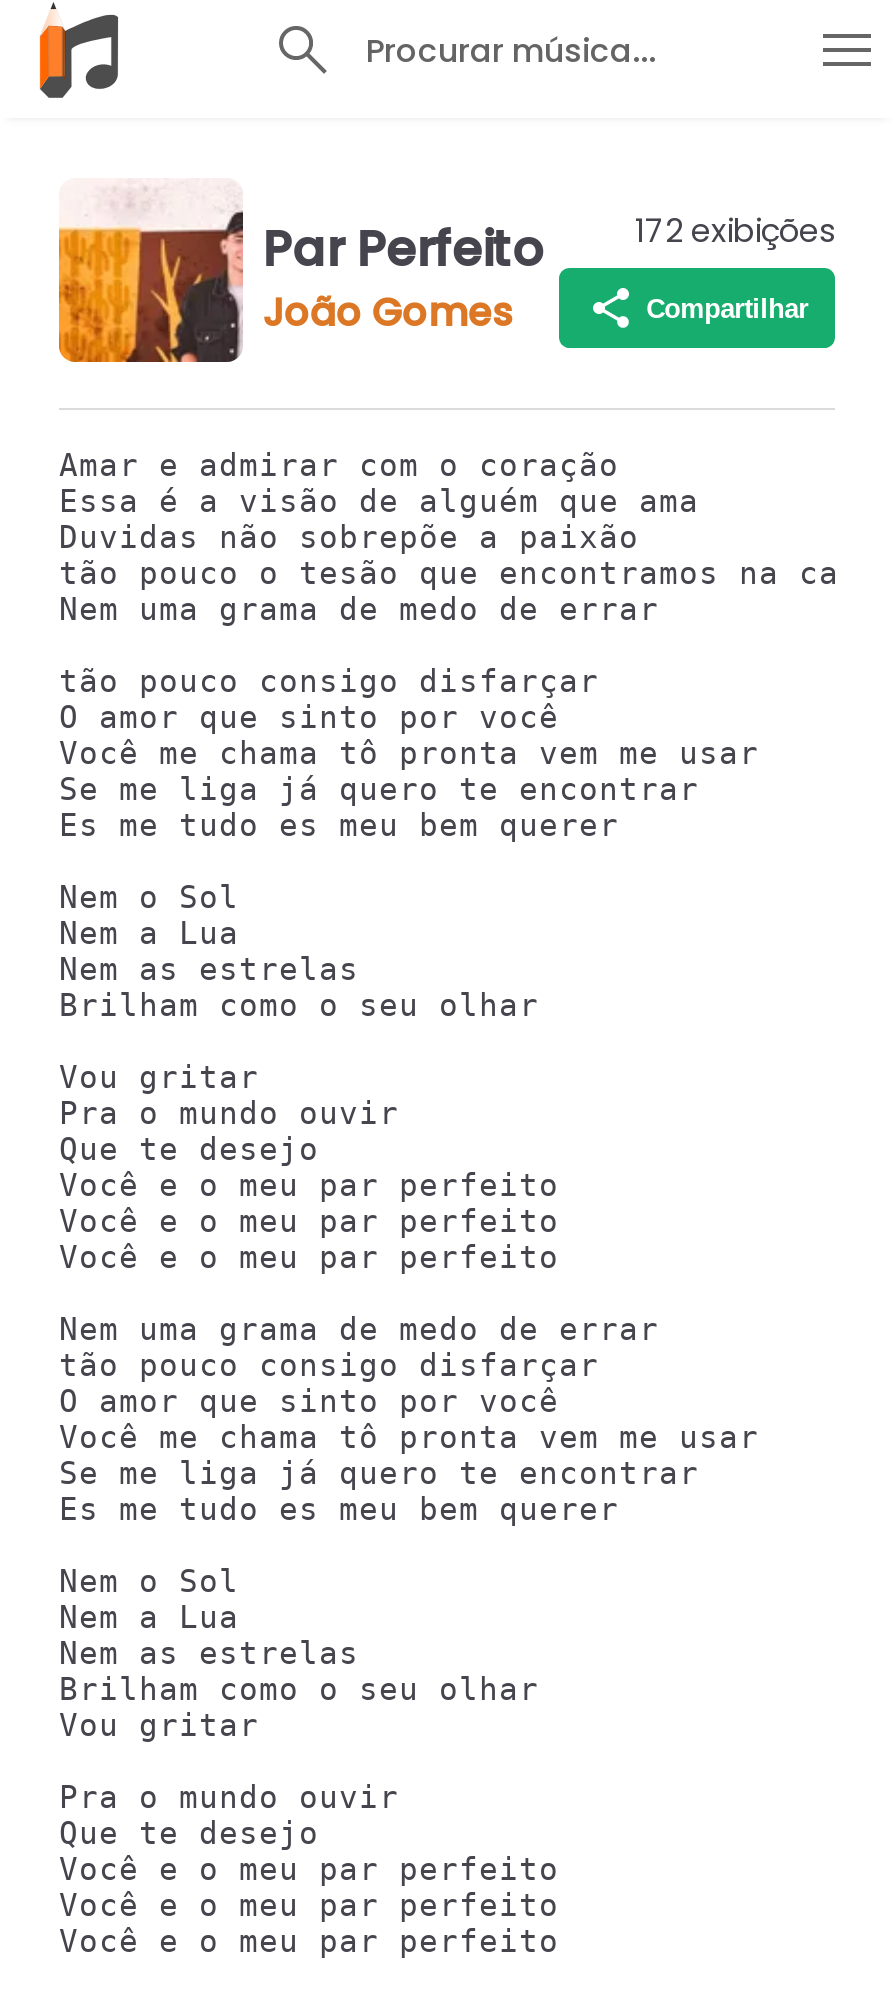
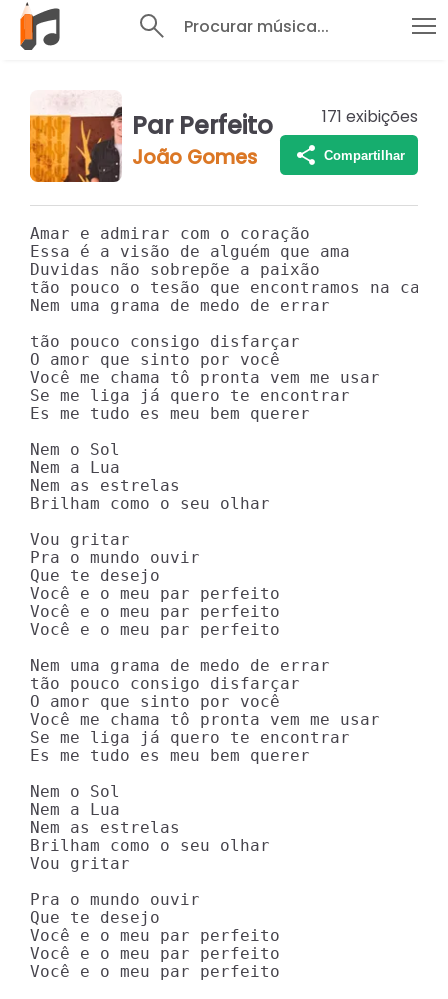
[635,207,835,253] 172 exibições -> [322,105,418,128] 171 exibições

